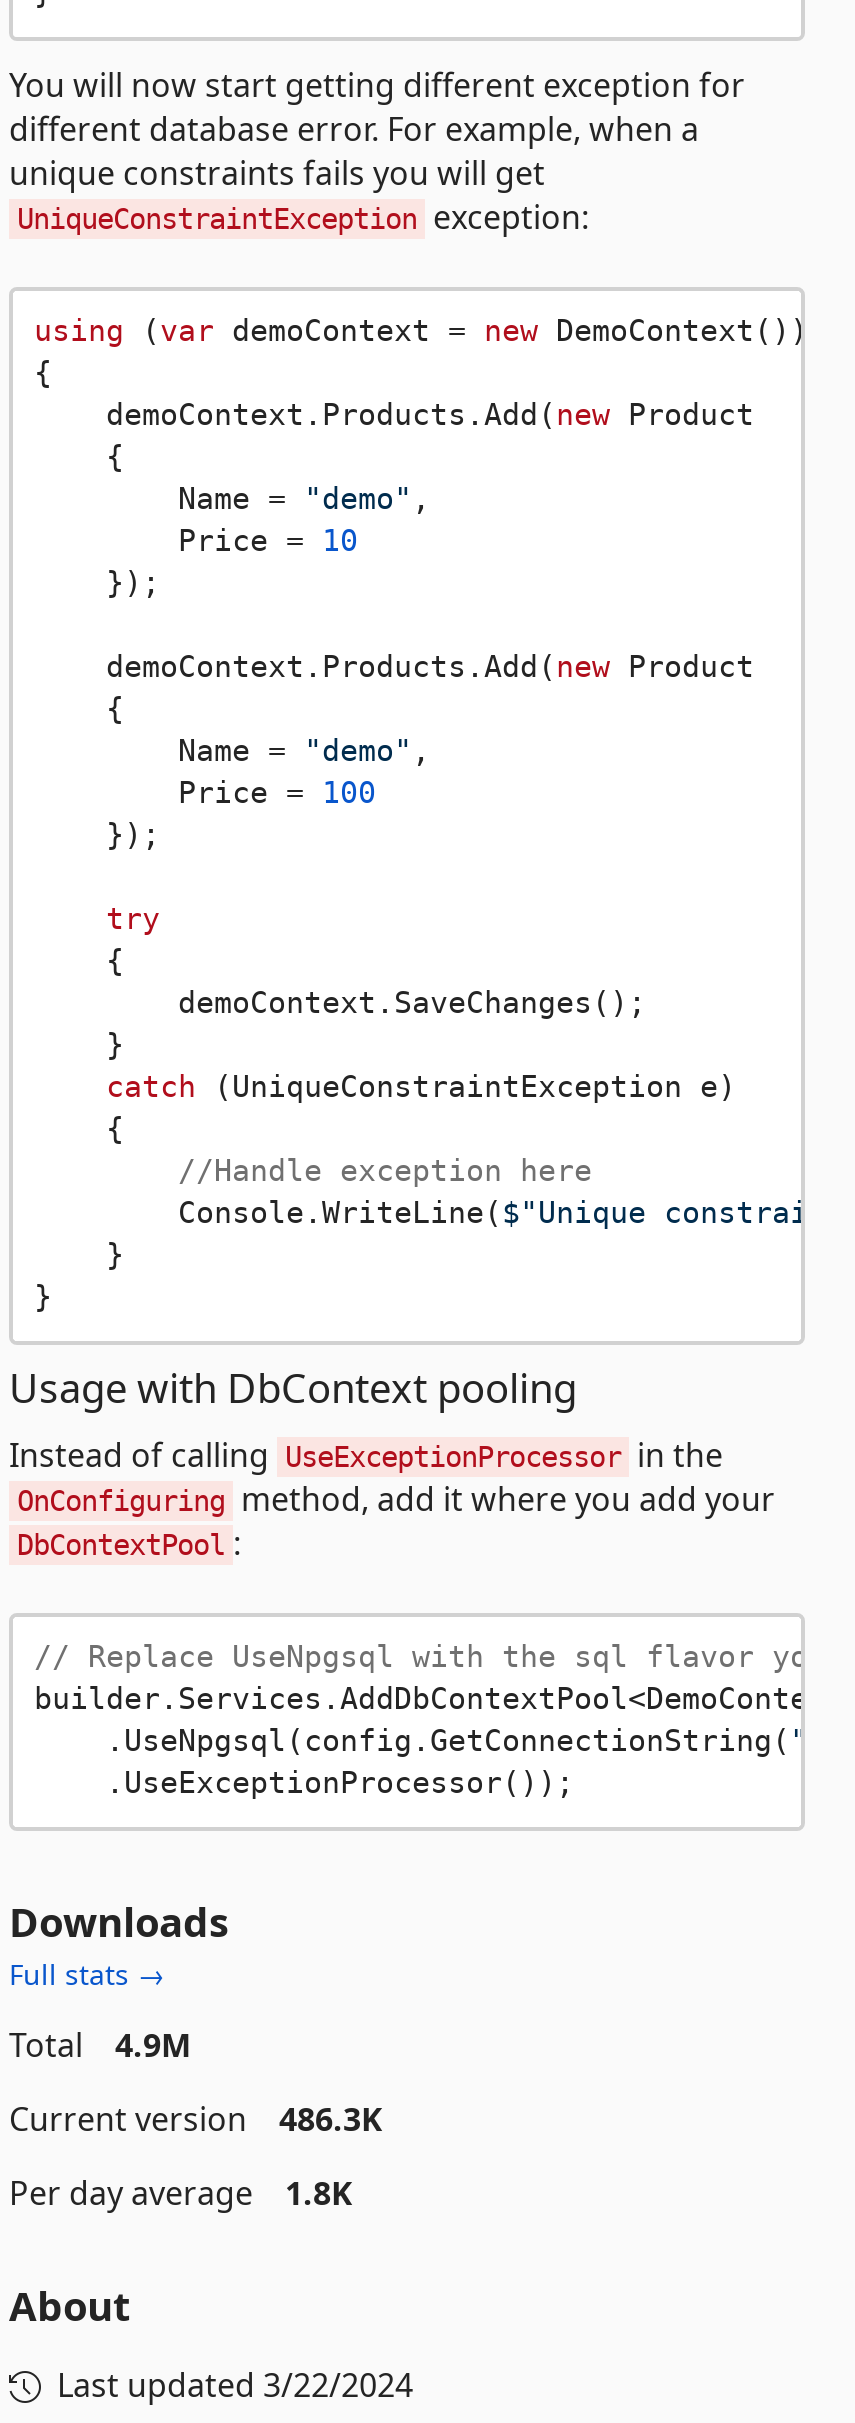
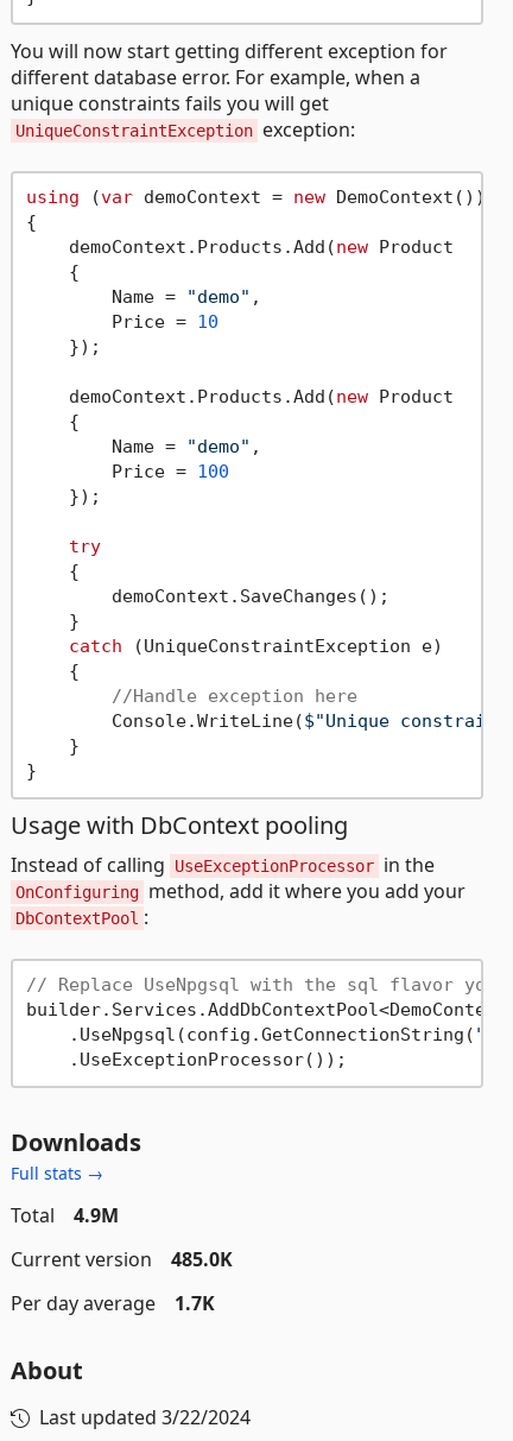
[9,2096,383,2140] Current version 486.3K -> [11,1246,233,1272] Current version 485.0K
[9,2170,353,2214] Per day average 1.8K -> [11,1290,215,1316] Per day average 1.7K

